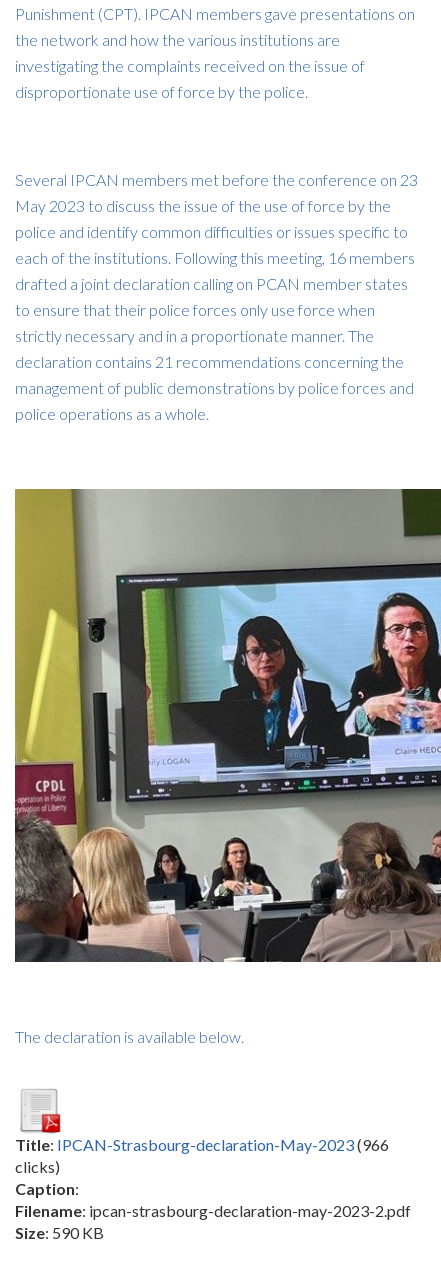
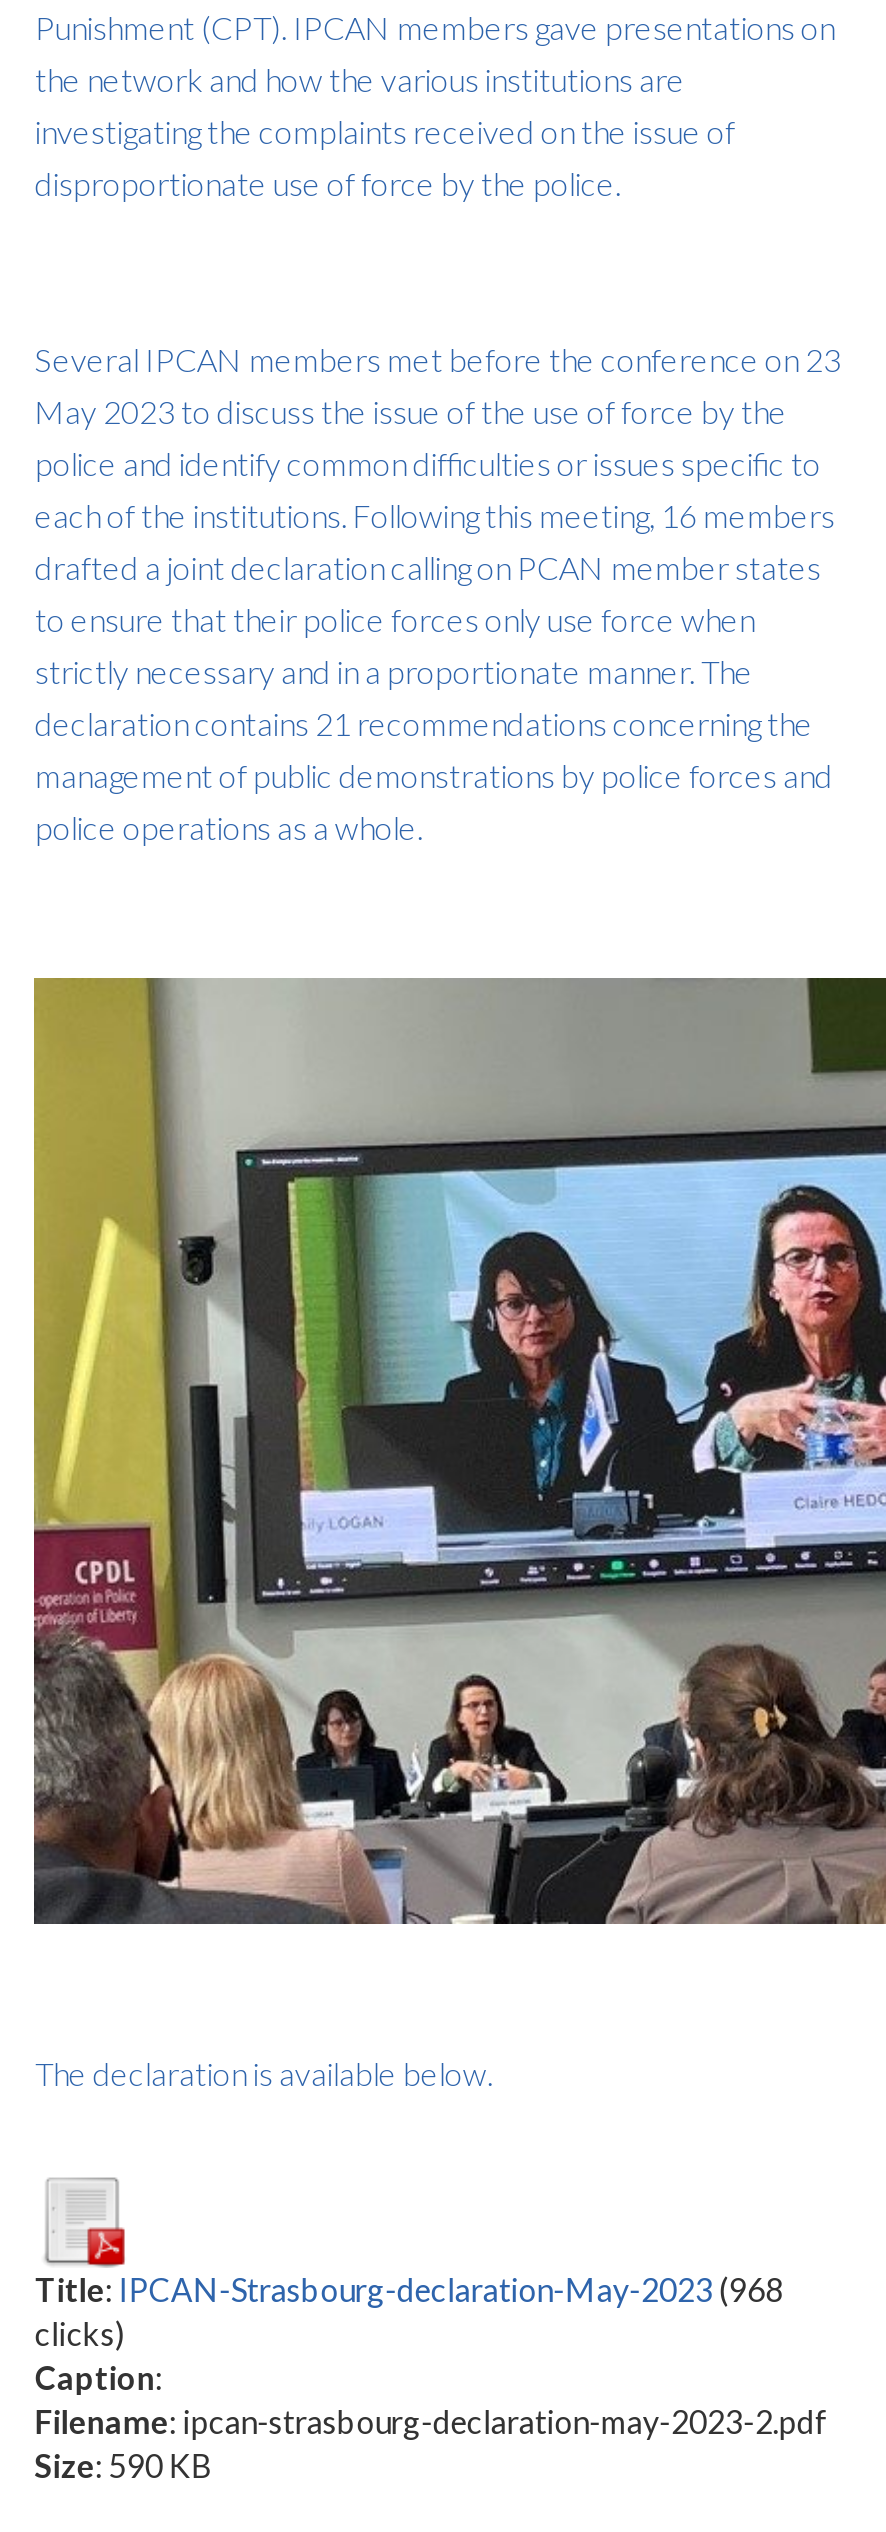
[15,1135,389,1154] Title: IPCAN-Strasbourg-declaration-May-2023 (966 -> [35,2270,783,2308] Title: IPCAN-Strasbourg-declaration-May-2023 (968

